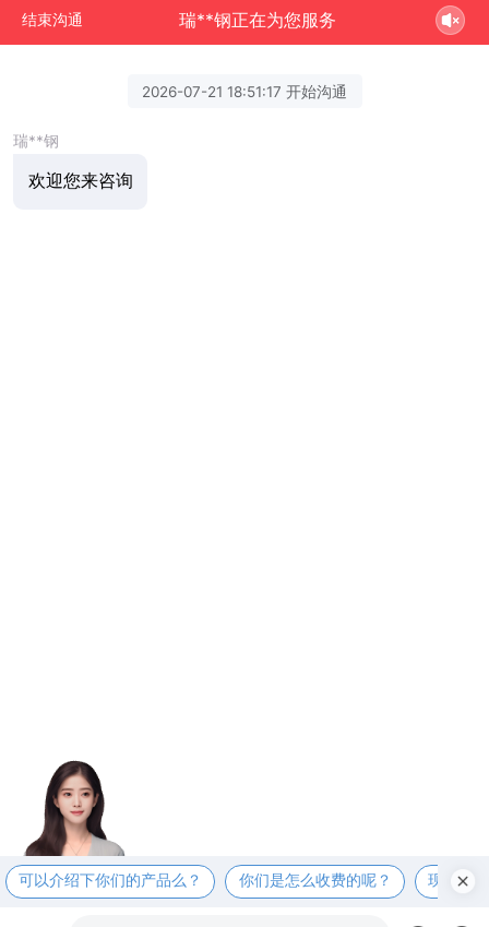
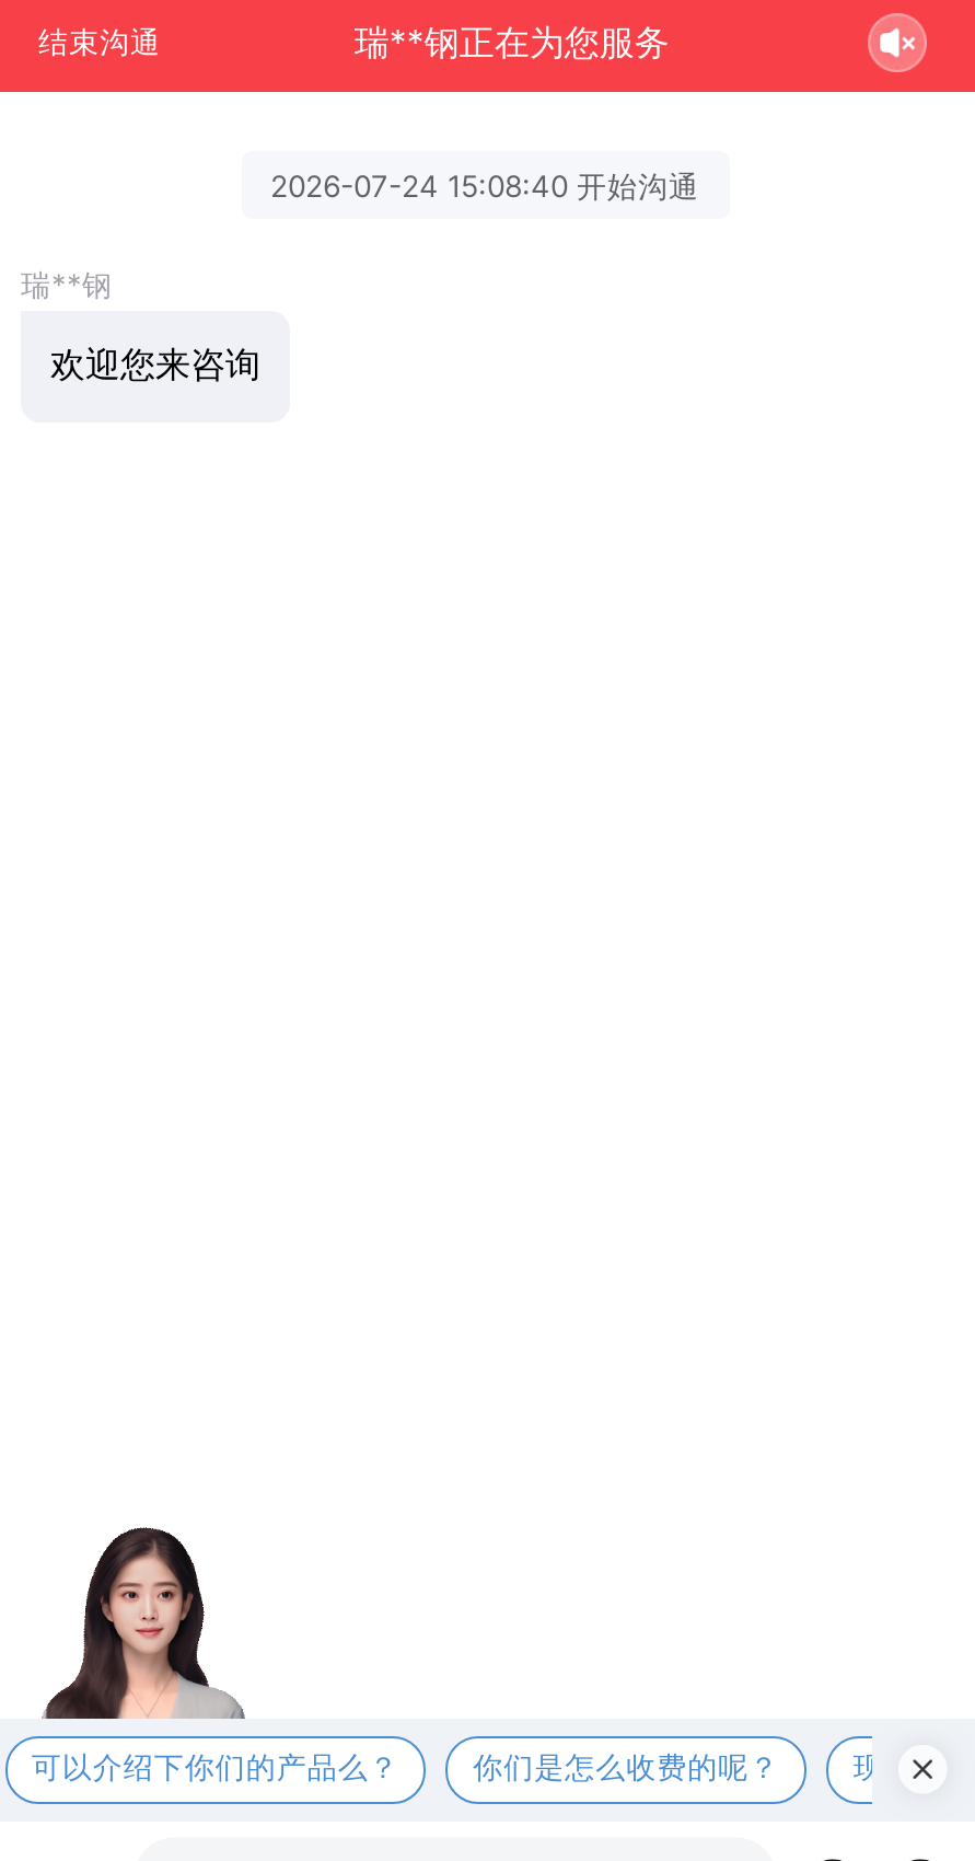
[142,83,347,100] 2026-07-21 18:51:17 开始沟通 -> [270,168,699,203] 2026-07-24 15:08:40 开始沟通

